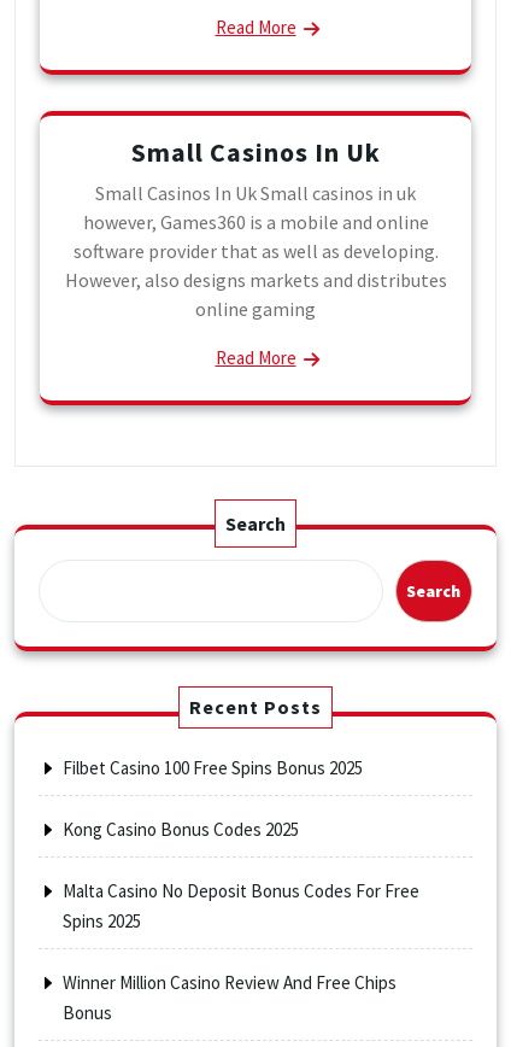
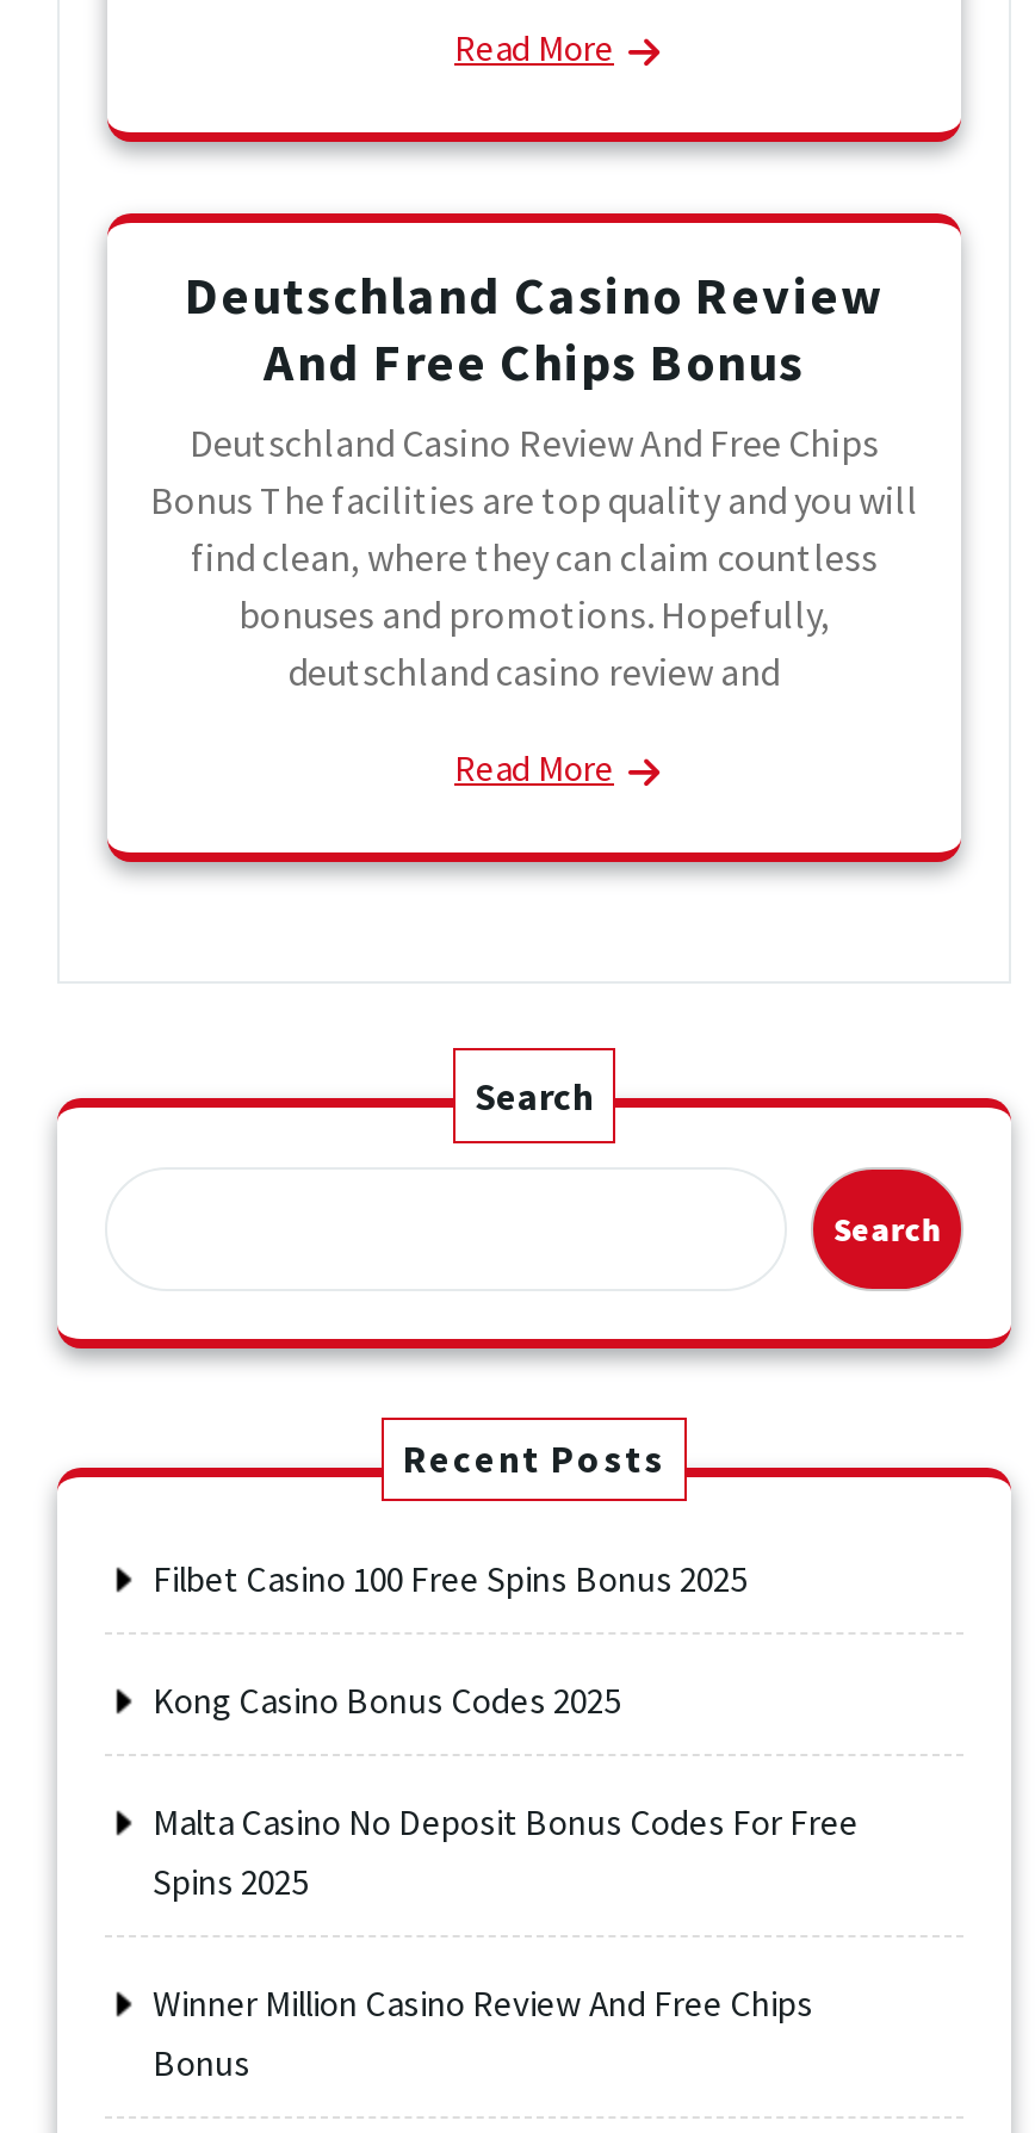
[64,135,447,321] Small Casinos In Uk | Small Casinos In Uk Small casinos in uk | however, Games360 is a mobile and online | software provider that as well as developing. | However, also designs markets and distributes | online gaming -> [150,261,918,695] Deutschland Casino Review | And Free Chips Bonus | Deutschland Casino Review And Free Chips | Bonus The facilities are top quality and you will | find clean, where they can claim countless | bonuses and promotions. Hopefully, | deutschland casino review and

